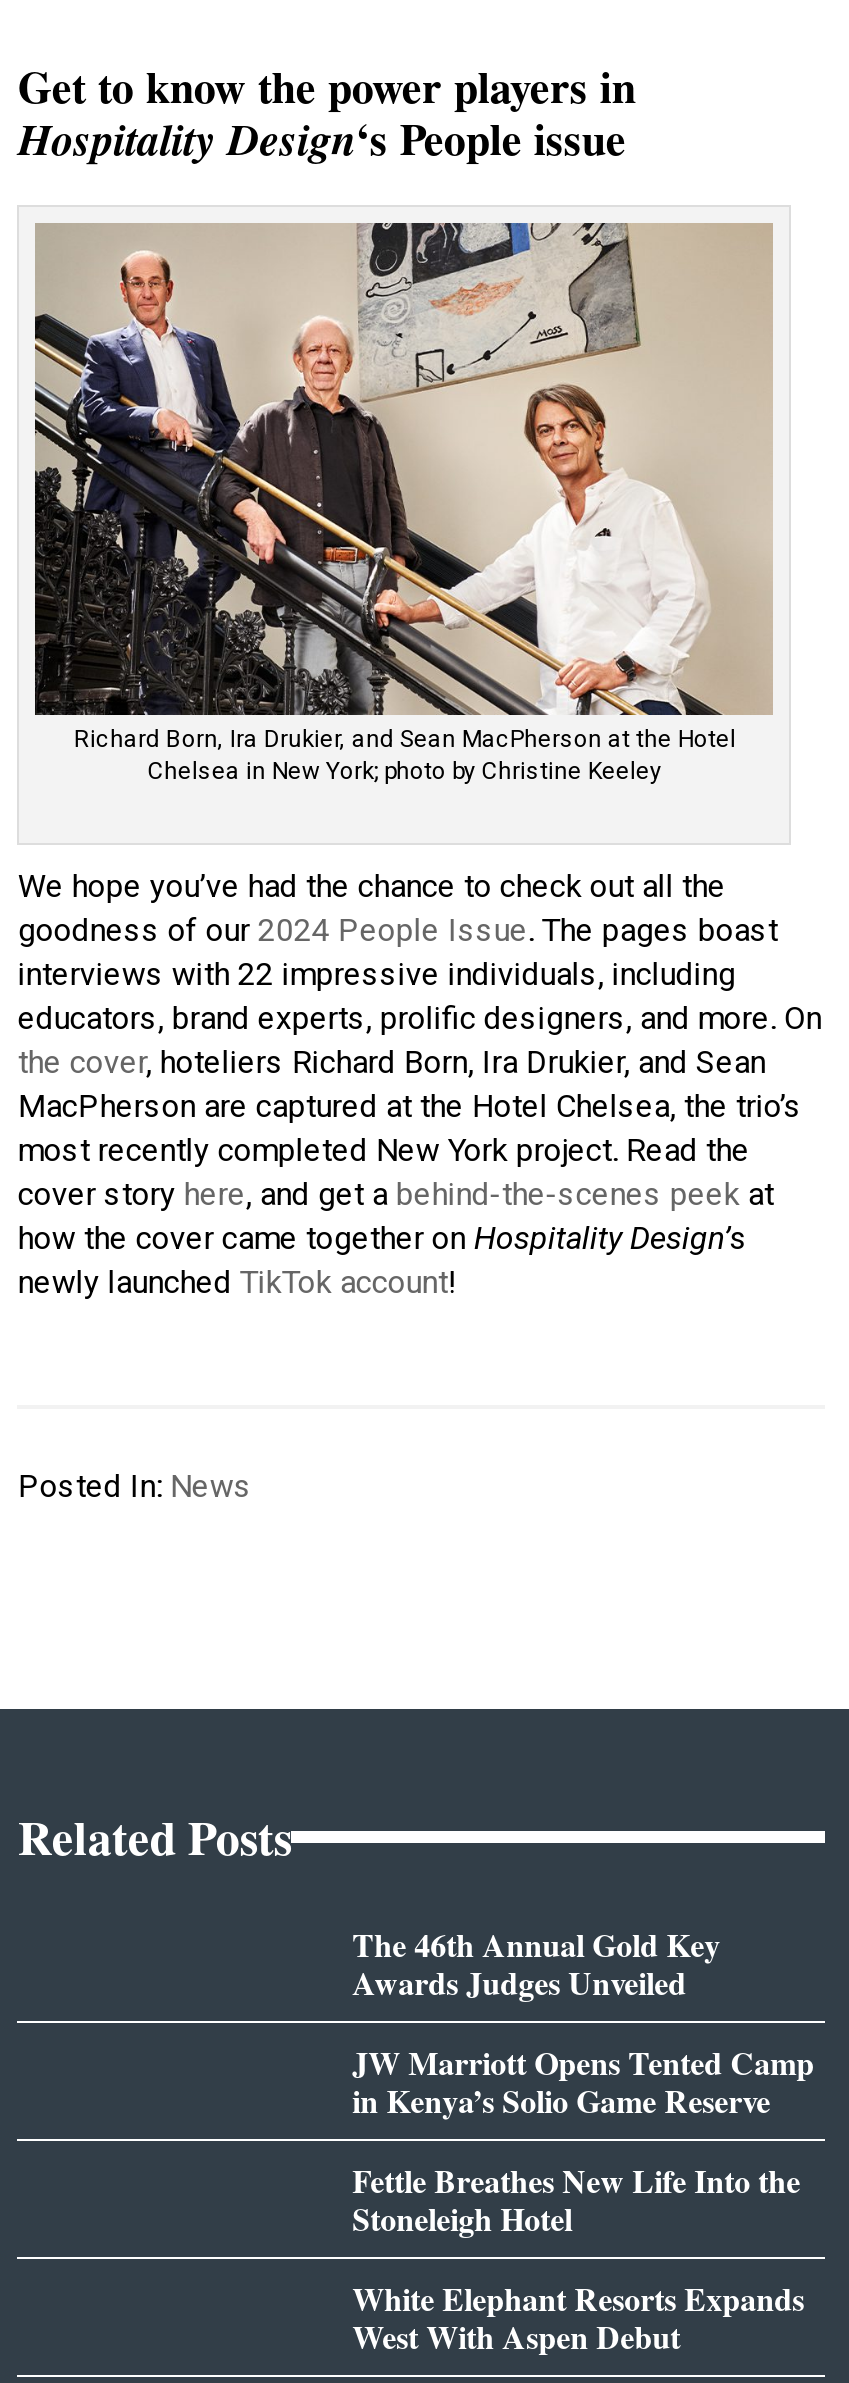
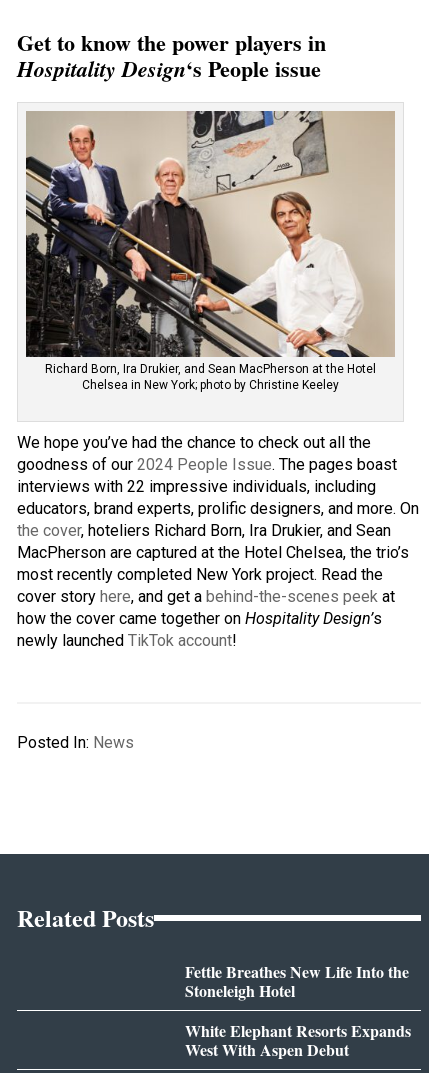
[352,1921,814,2123] The 46th Annual Gold Key | Awards Judges Unveiled | JW Marriott Opens Tented Camp | in Kenya’s Solio Game Reserve -> none

